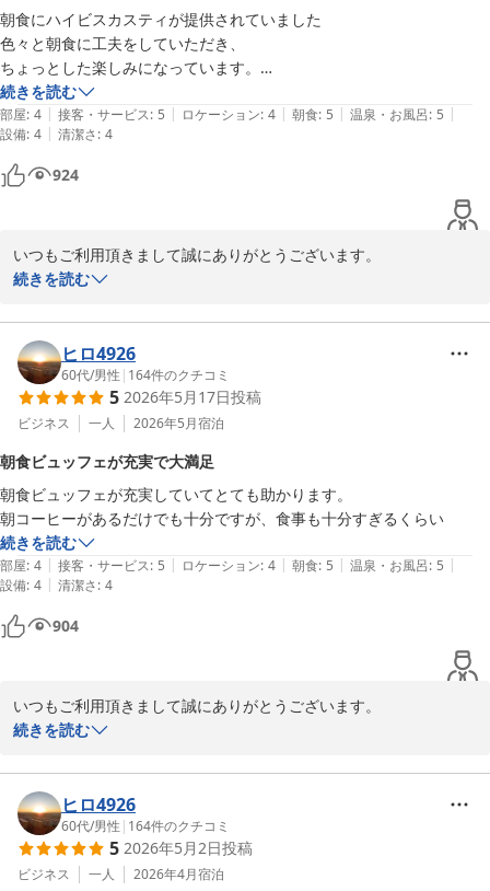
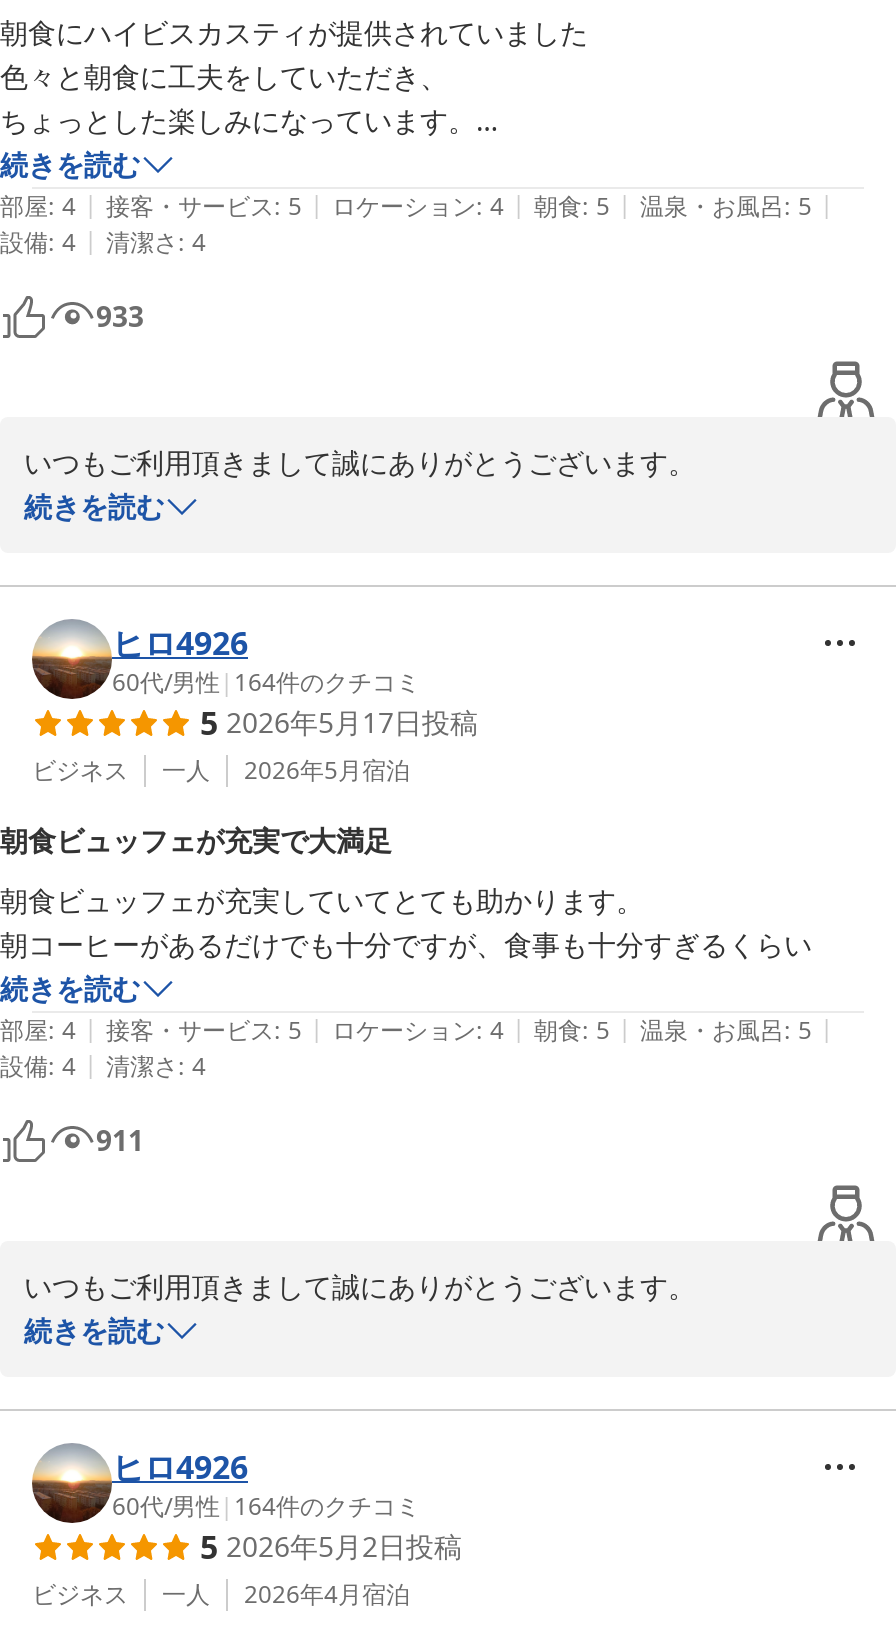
[52,164,79,185] 924 -> [96,297,144,335] 933
[52,615,79,636] 904 -> [96,1121,144,1159] 911

